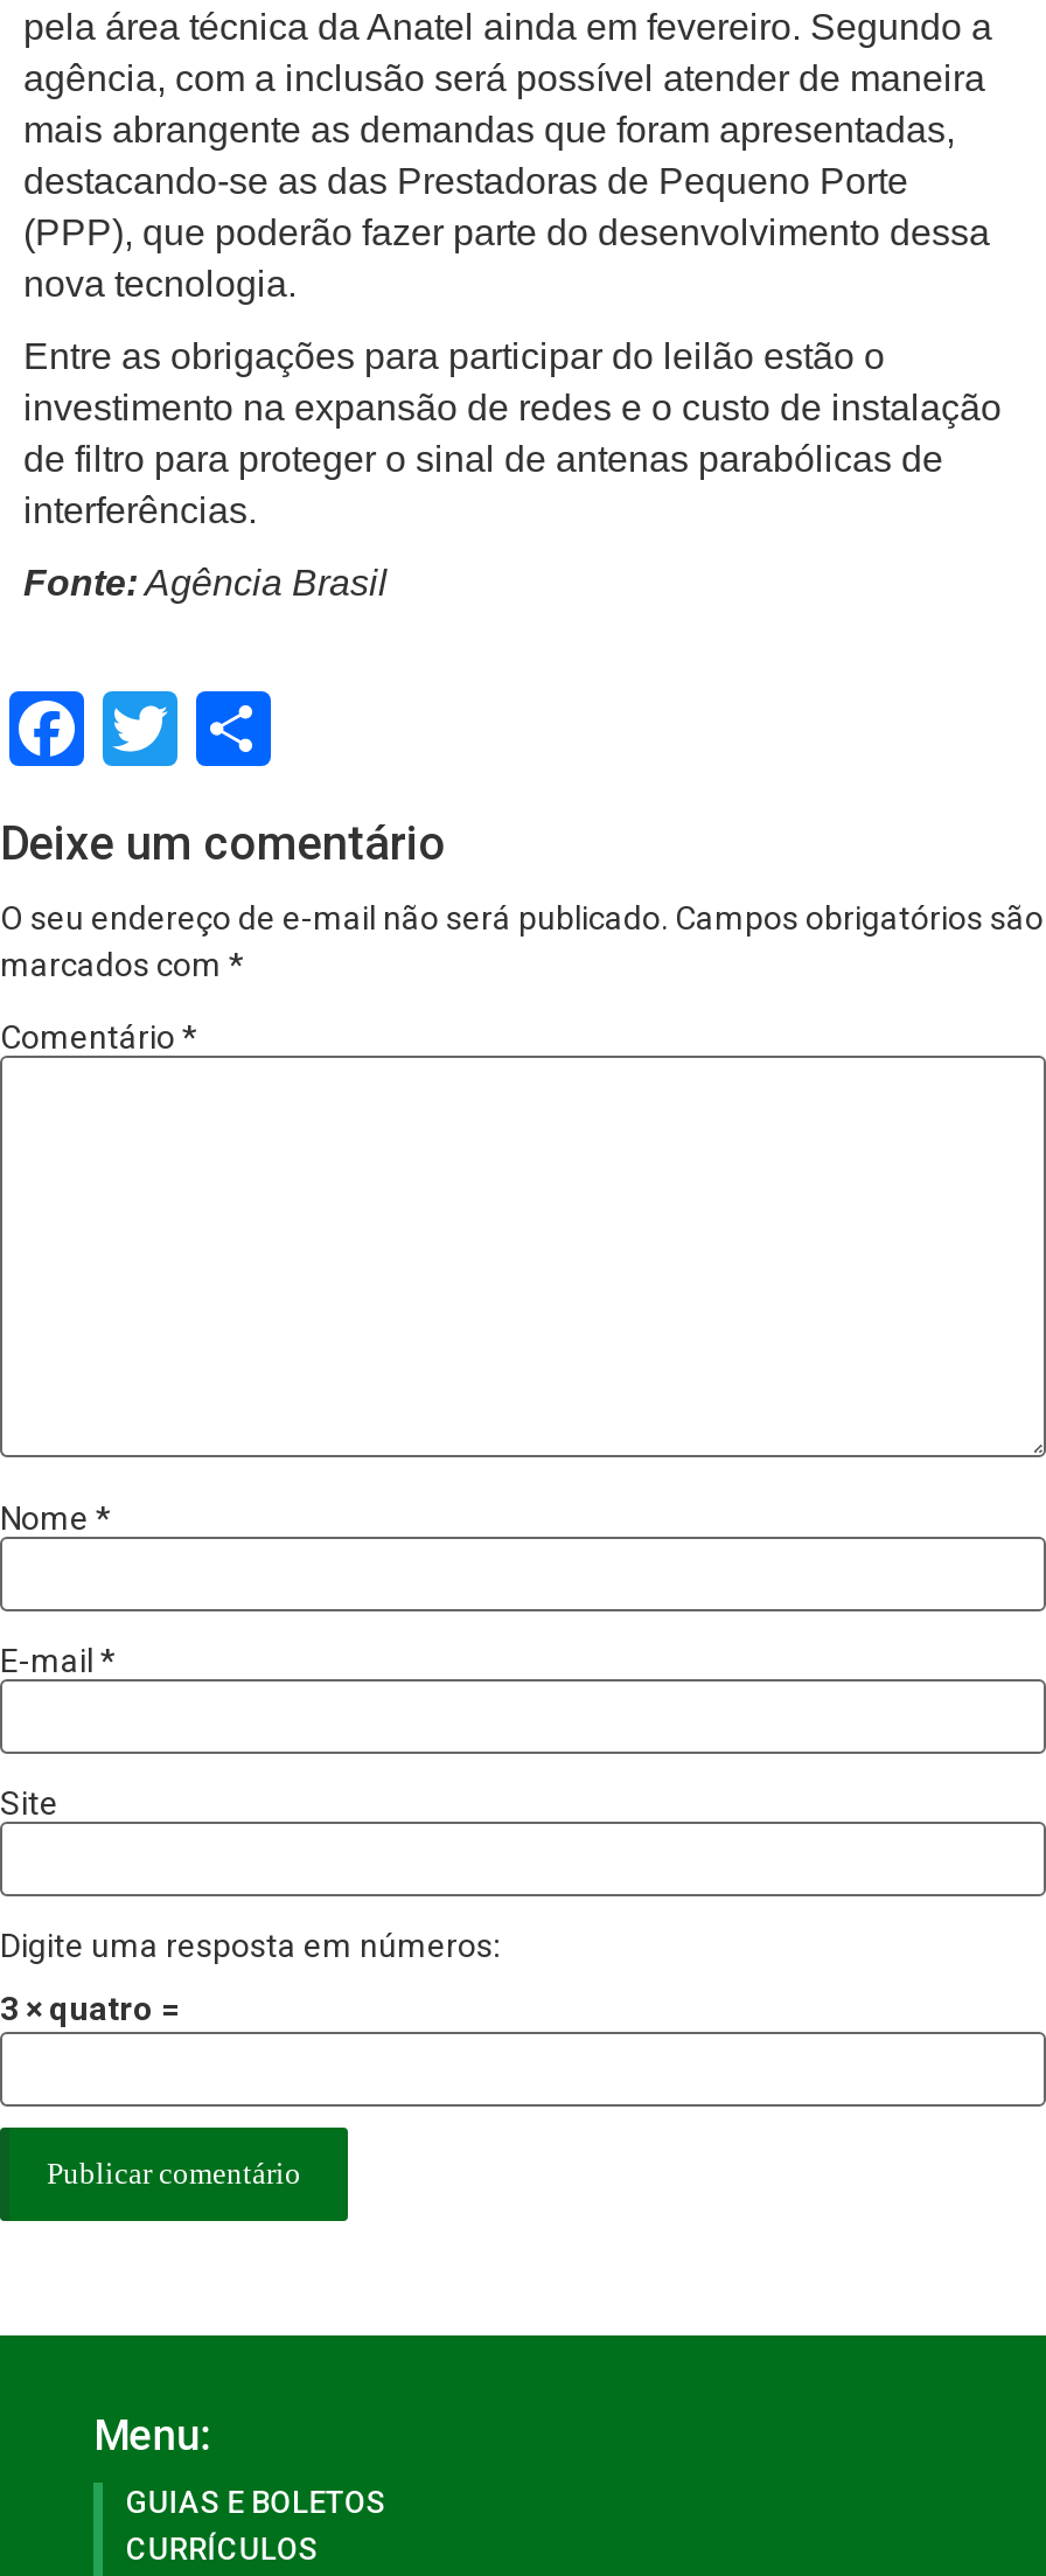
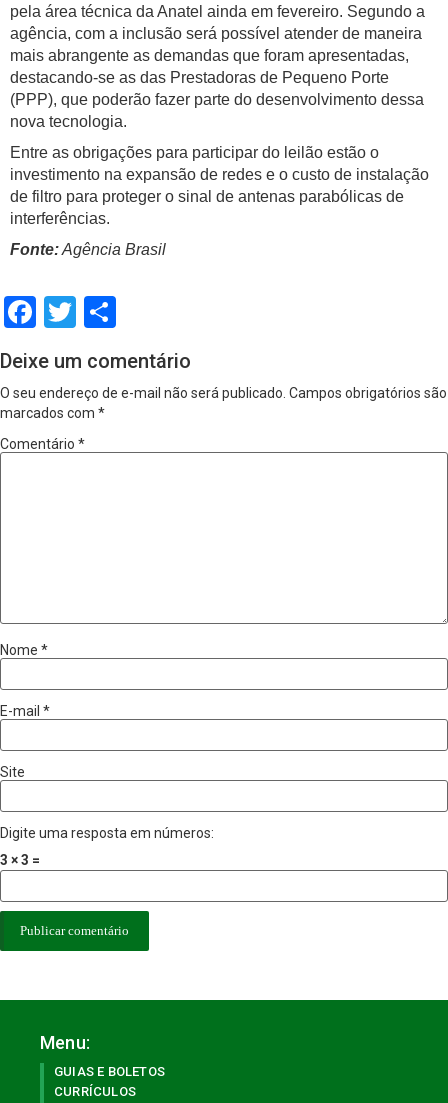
[0,1991,180,2028] 3 × quatro = -> [0,852,40,868] 3 × 3 =

